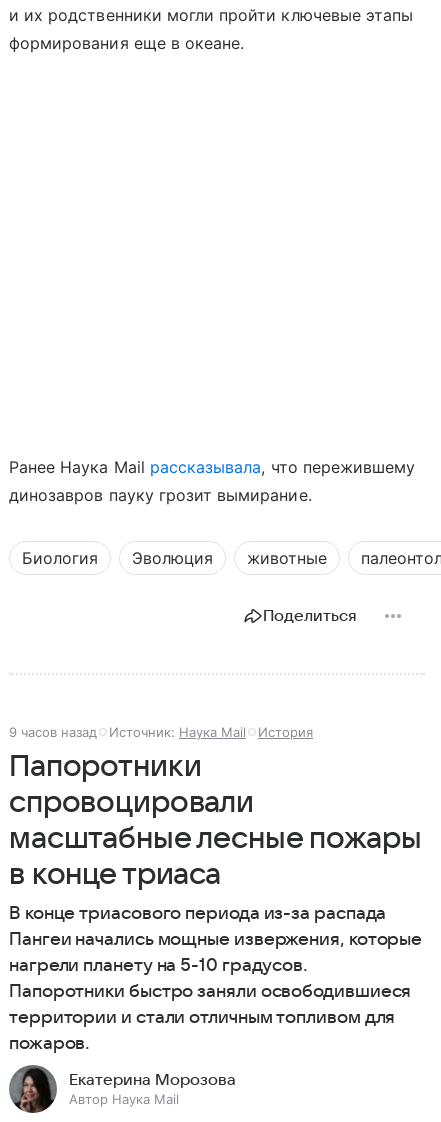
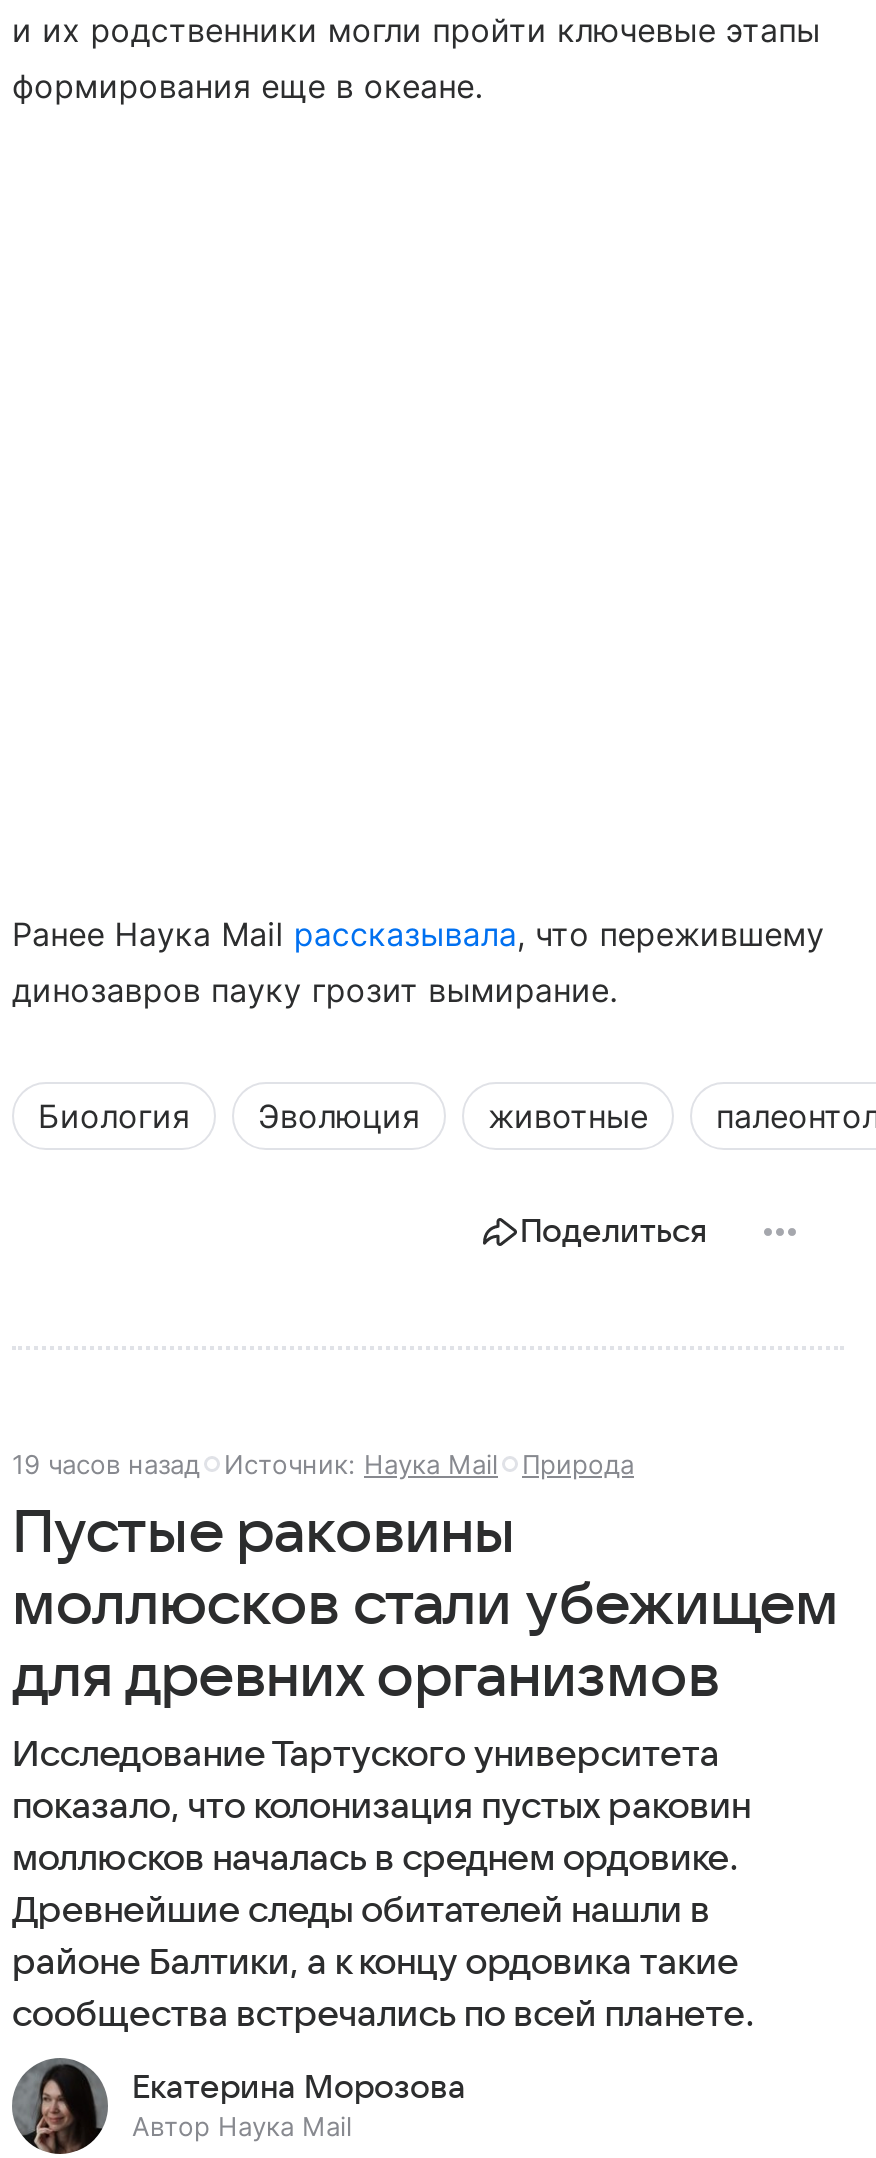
[9,724,97,740] 9 часов назад -> [12,1448,200,1480] 19 часов назад
[9,724,422,1053] История | Папоротники | спровоцировали | масштабные лесные пожары | в конце триаса | В конце триасового периода из-за распада | Пангеи начались мощные извержения, которые | нагрели планету на 5-10 градусов. | Папоротники быстро заняли освободившиеся | территории и стали отличным топливом для | пожаров. -> [12,1448,839,2034] Природа | Пустые раковины | моллюсков стали убежищем | для древних организмов | Исследование Тартуского университета | показало, что колонизация пустых раковин | моллюсков началась в среднем ордовике. | Древнейшие следы обитателей нашли в | районе Балтики, а к концу ордовика такие | сообщества встречались по всей планете.

